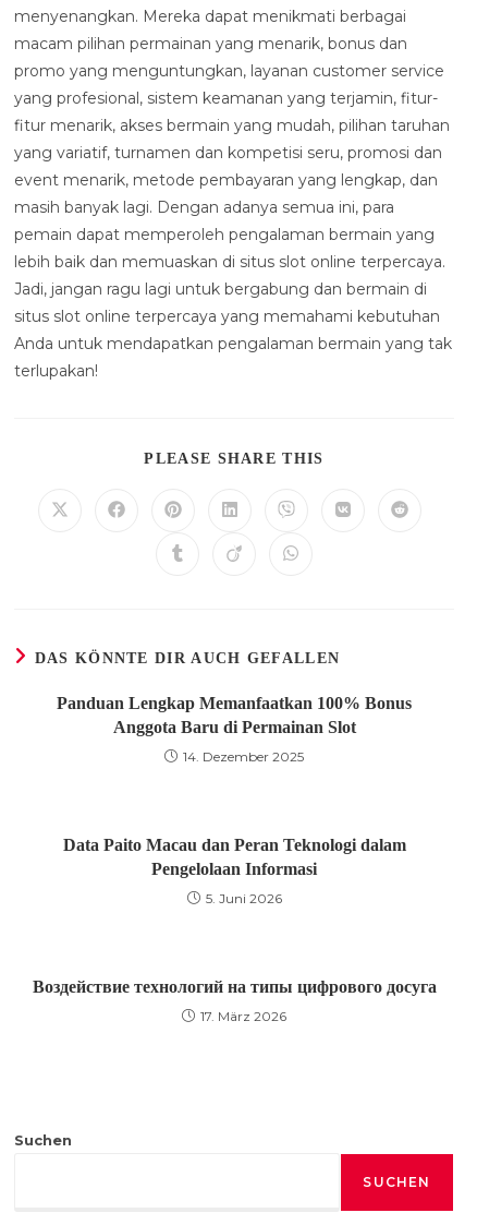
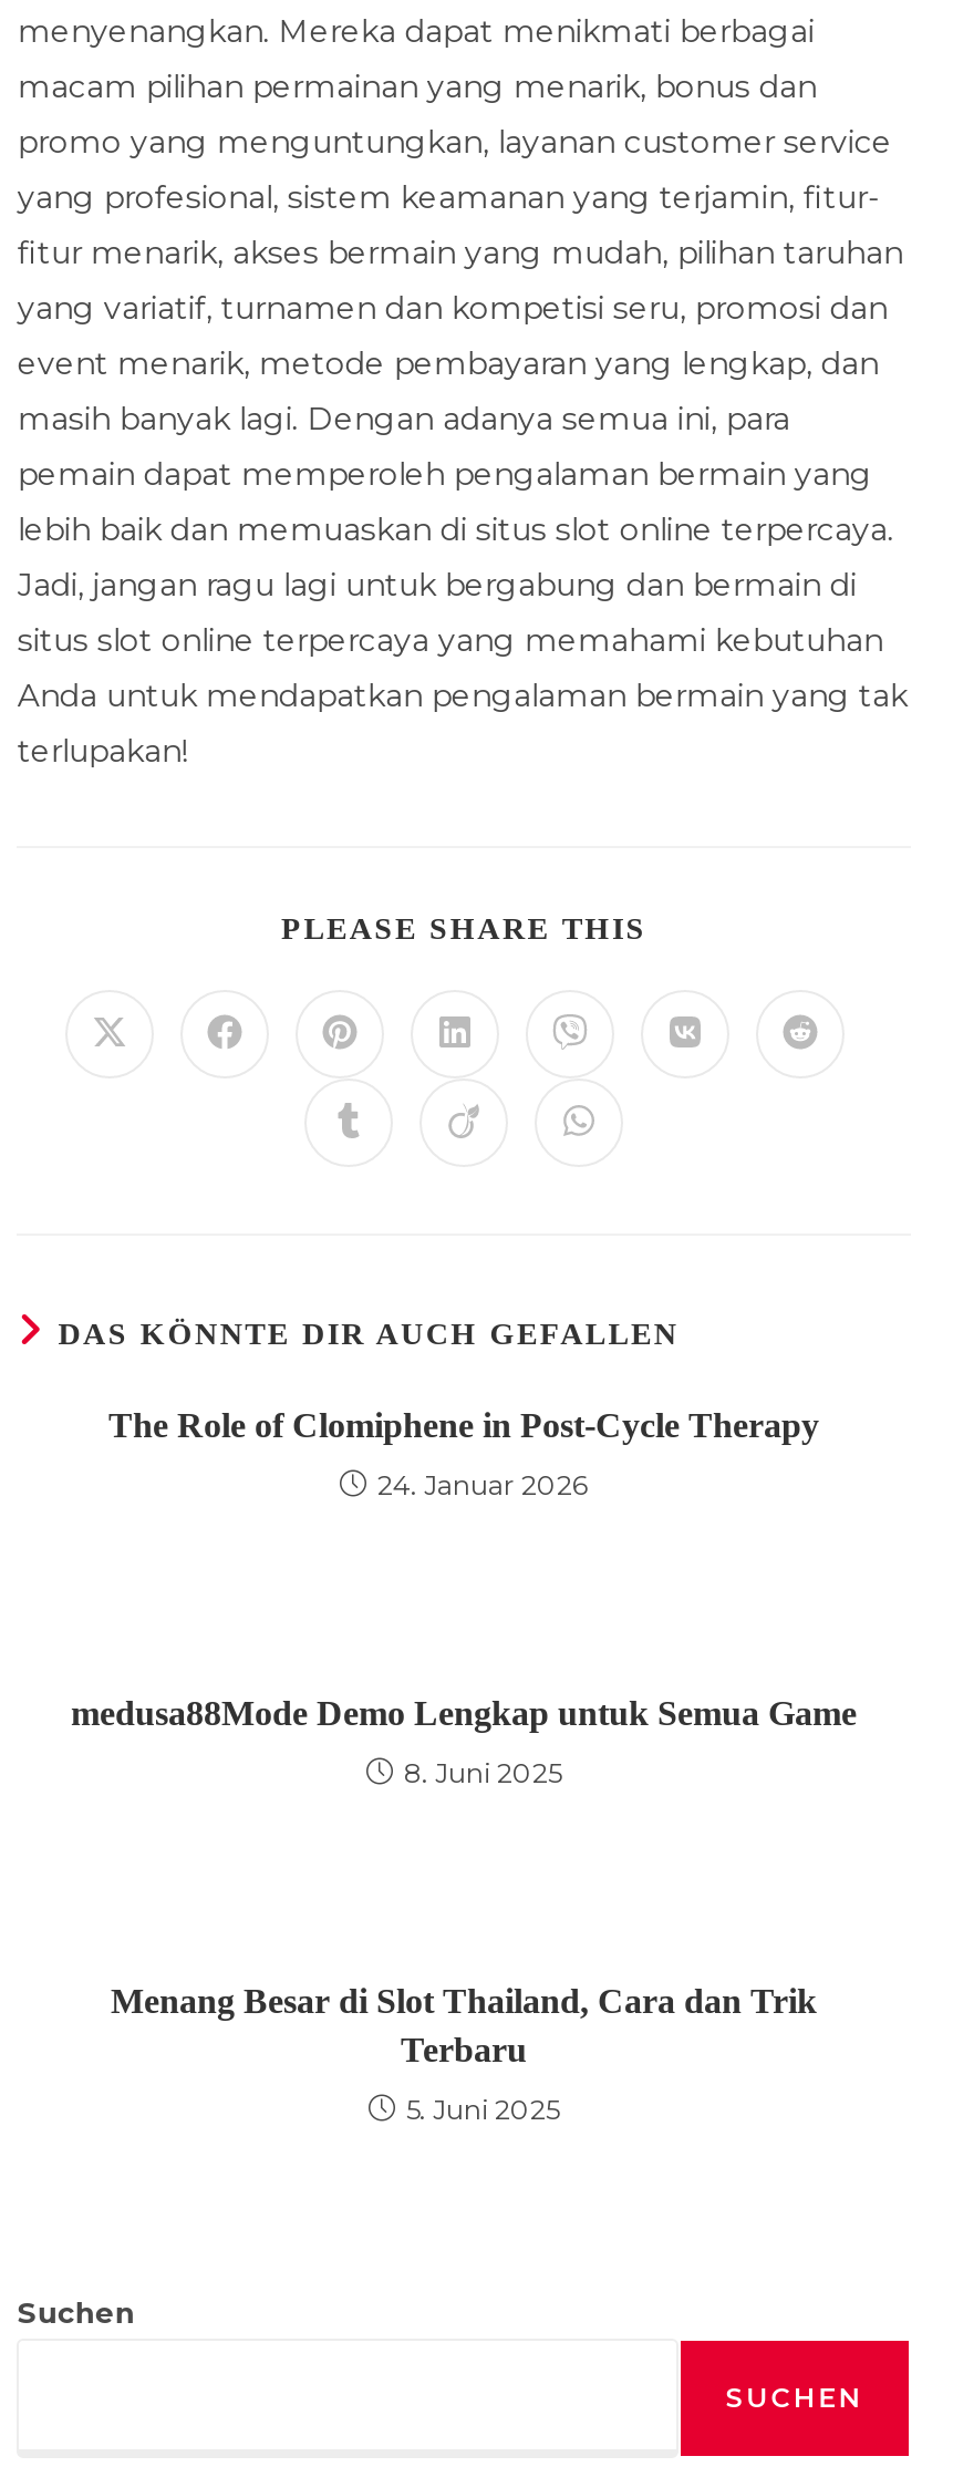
[57,694,412,736] Panduan Lengkap Memanfaatkan 100% Bonus | Anggota Baru di Permainan Slot -> [108,1406,819,1444] The Role of Clomiphene in Post-Cycle Therapy
[183,748,304,765] 14. Dezember 2025 -> [377,1468,588,1501] 24. Januar 2026
[63,836,406,878] Data Paito Macau dan Peran Teknologi dalam | Pengelolaan Informasi -> [71,1694,857,1732] medusa88Mode Demo Lengkap untuk Semua Game
[205,890,282,906] 5. Juni 2026 -> [404,1756,561,1789] 8. Juni 2025
[32,977,436,996] Воздействие технологий на типы цифрового досуга -> [111,1982,817,2068] Menang Besar di Slot Thailand, Cara dan Trik | Terbaru
[200,1008,286,1024] 17. März 2026 -> [406,2093,559,2126] 5. Juni 2025

